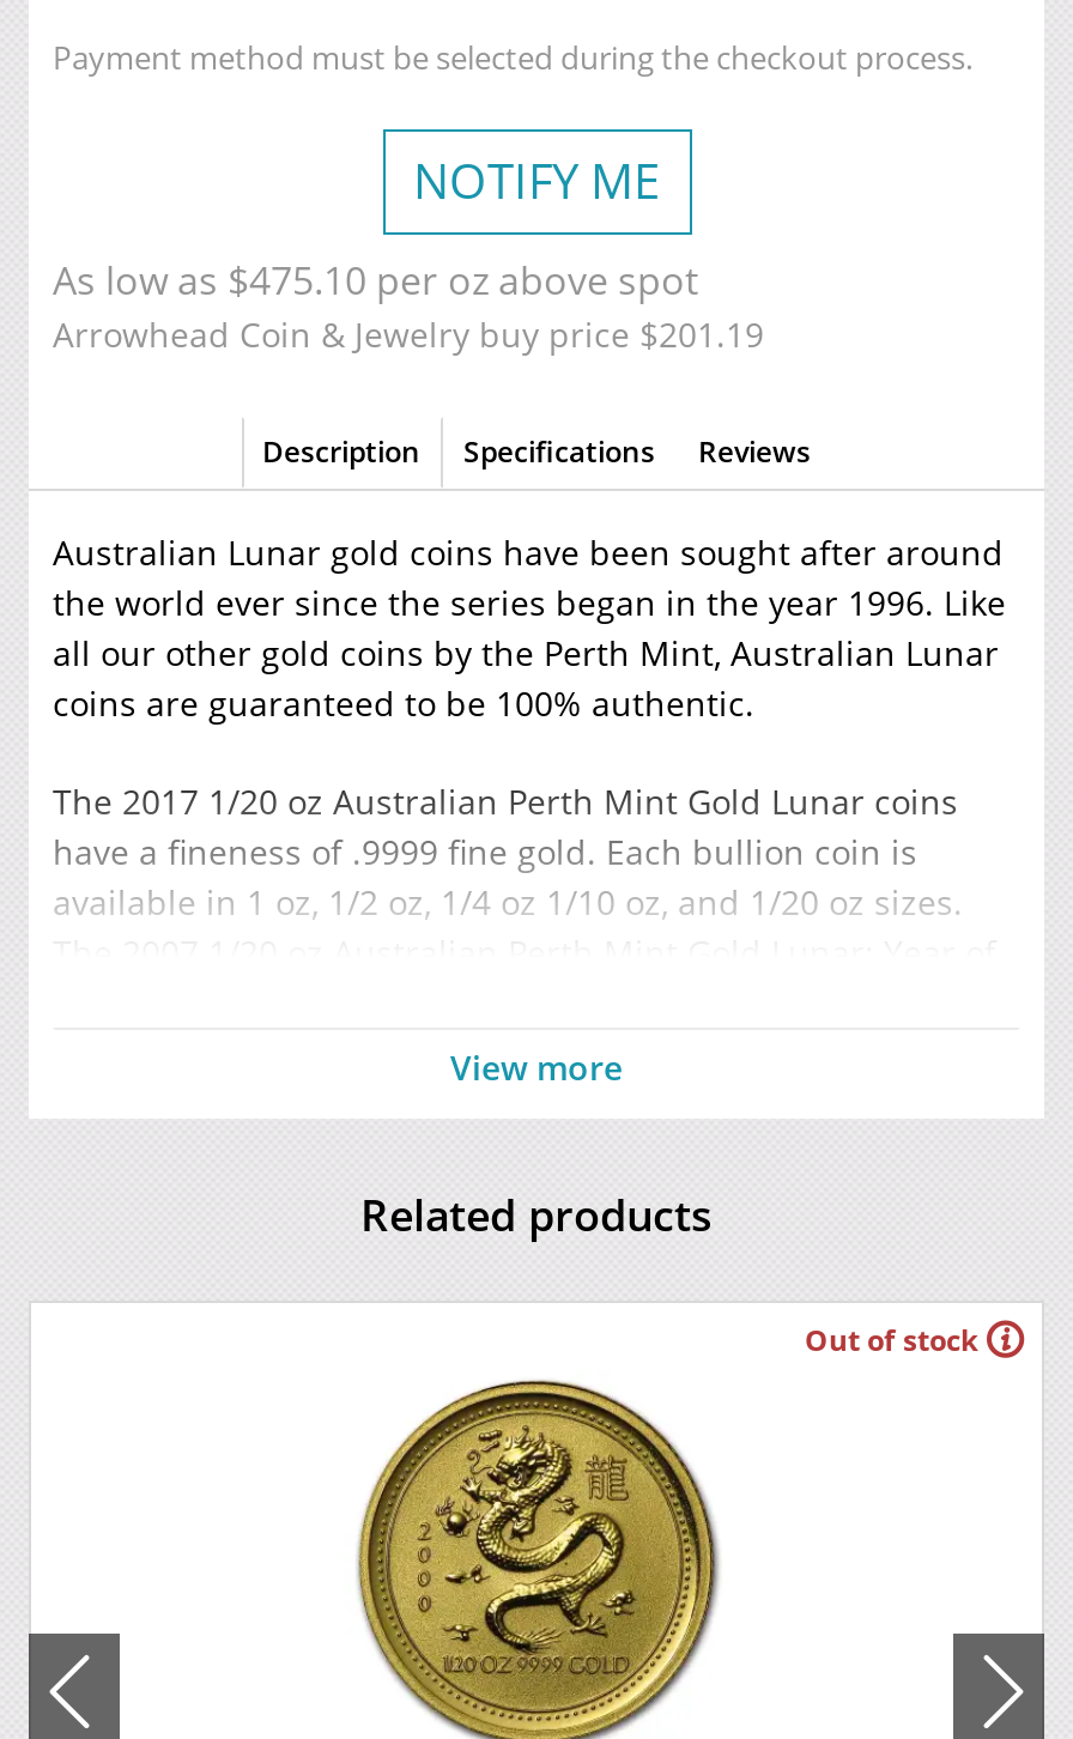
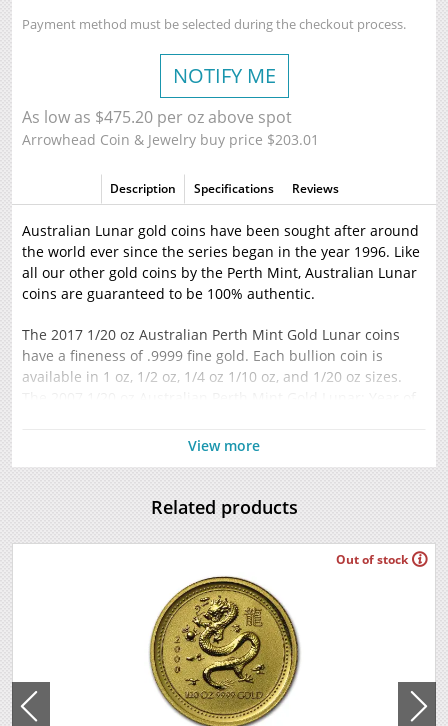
[53,254,699,307] As low as $475.10 per oz above spot -> [22,106,292,128] As low as $475.20 per oz above spot
[53,311,764,357] Arrowhead Coin & Jewelry buy price $201.19 -> [22,130,319,149] Arrowhead Coin & Jewelry buy price $203.01

